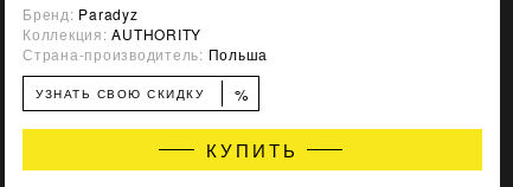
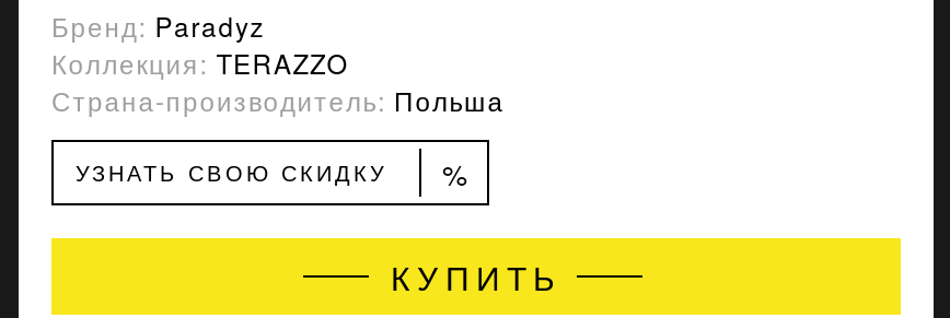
[23,23,201,43] Коллекция: AUTHORITY -> [51,43,348,80] Коллекция: TERAZZO

